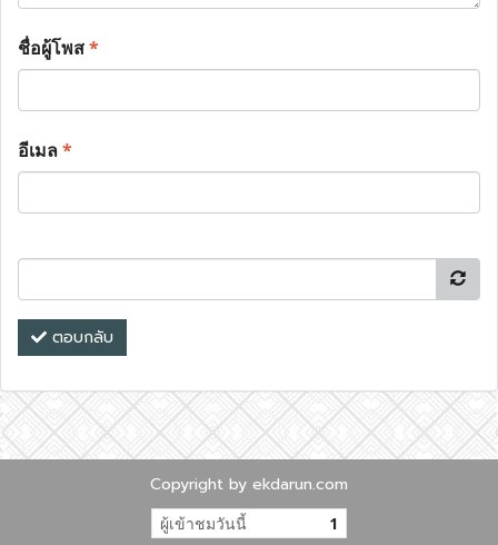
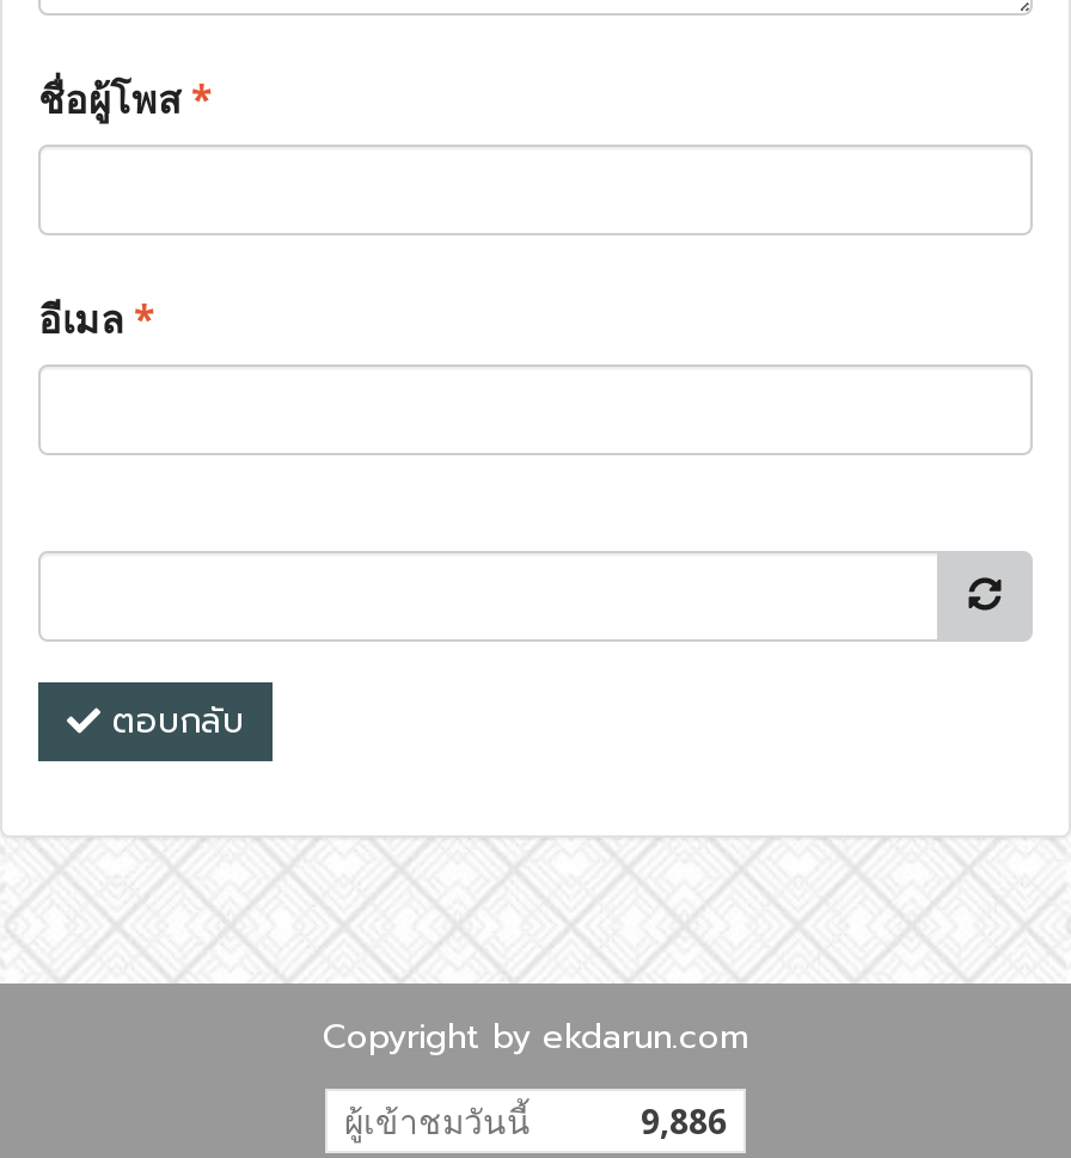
[329,513,338,534] 1 -> [641,1098,727,1144] 9,886

